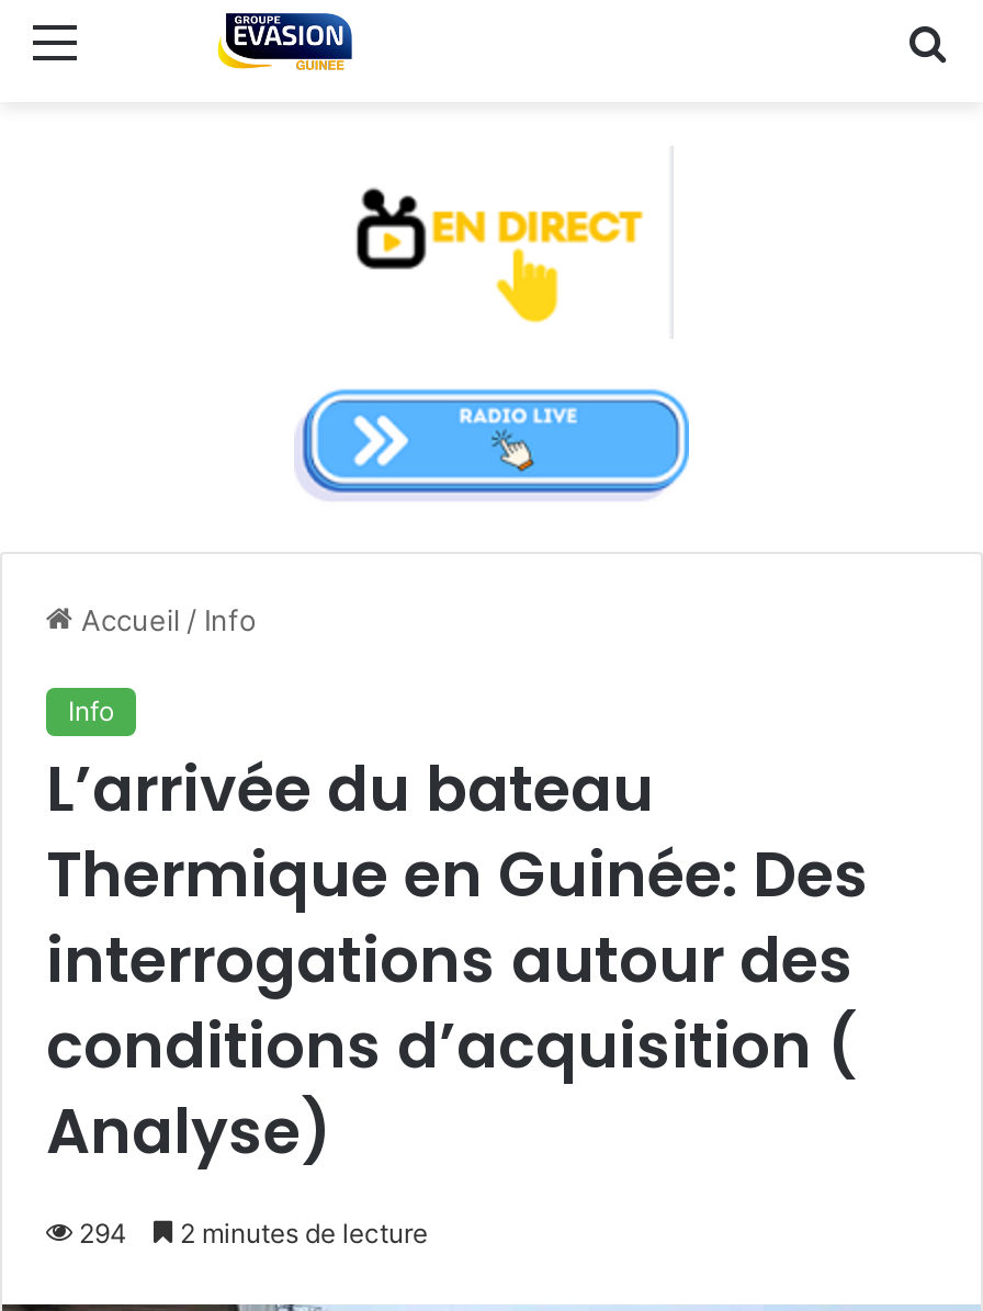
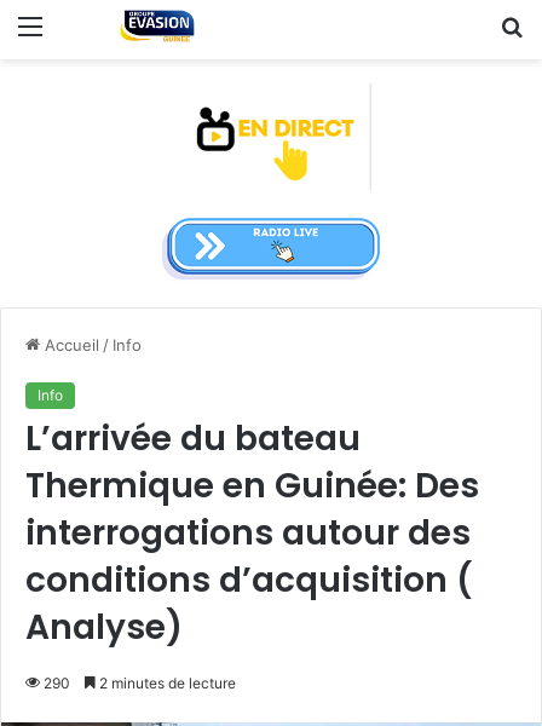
[72,1216,428,1248] 294 2 minutes de lecture -> [40,673,236,692] 290 2 minutes de lecture

